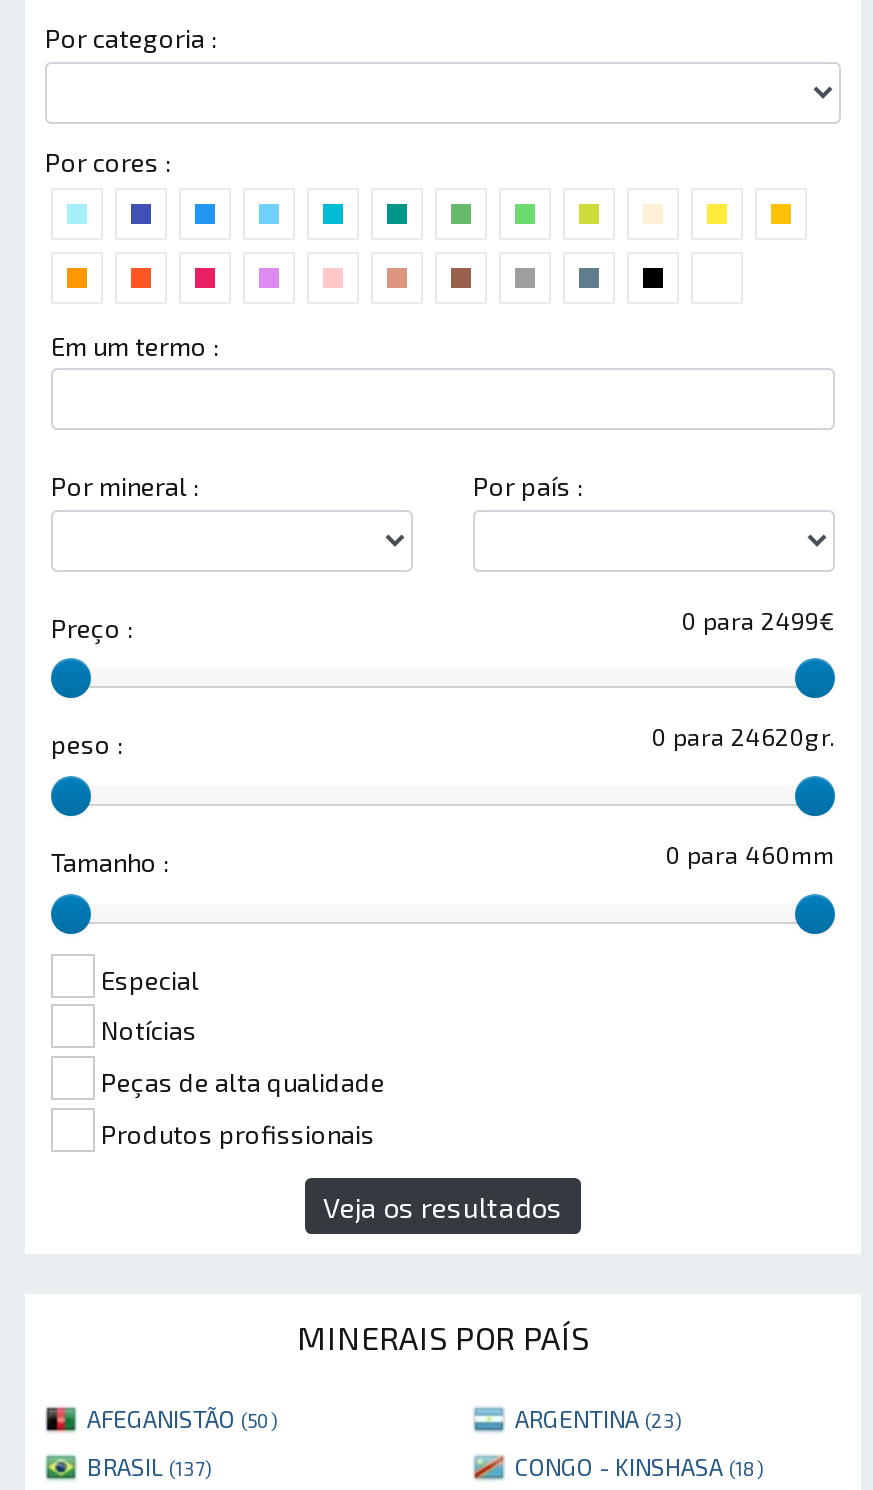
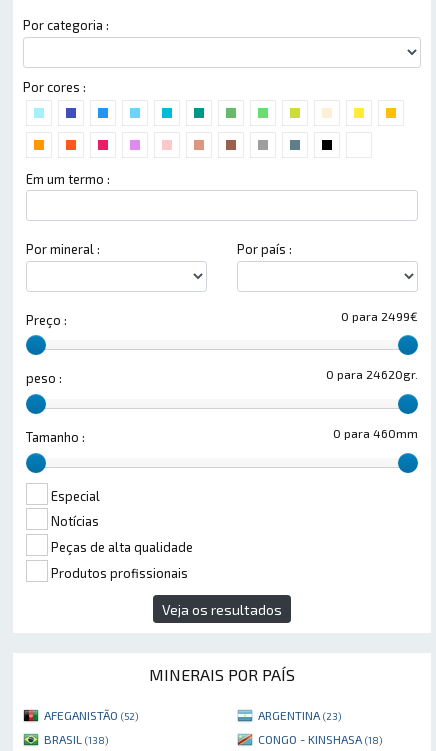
[87,1405,277,1433] AFEGANISTÃO (50) -> [44,708,138,722] AFEGANISTÃO (52)
[87,1453,211,1481] BRASIL (137) -> [44,732,108,746] BRASIL (138)

